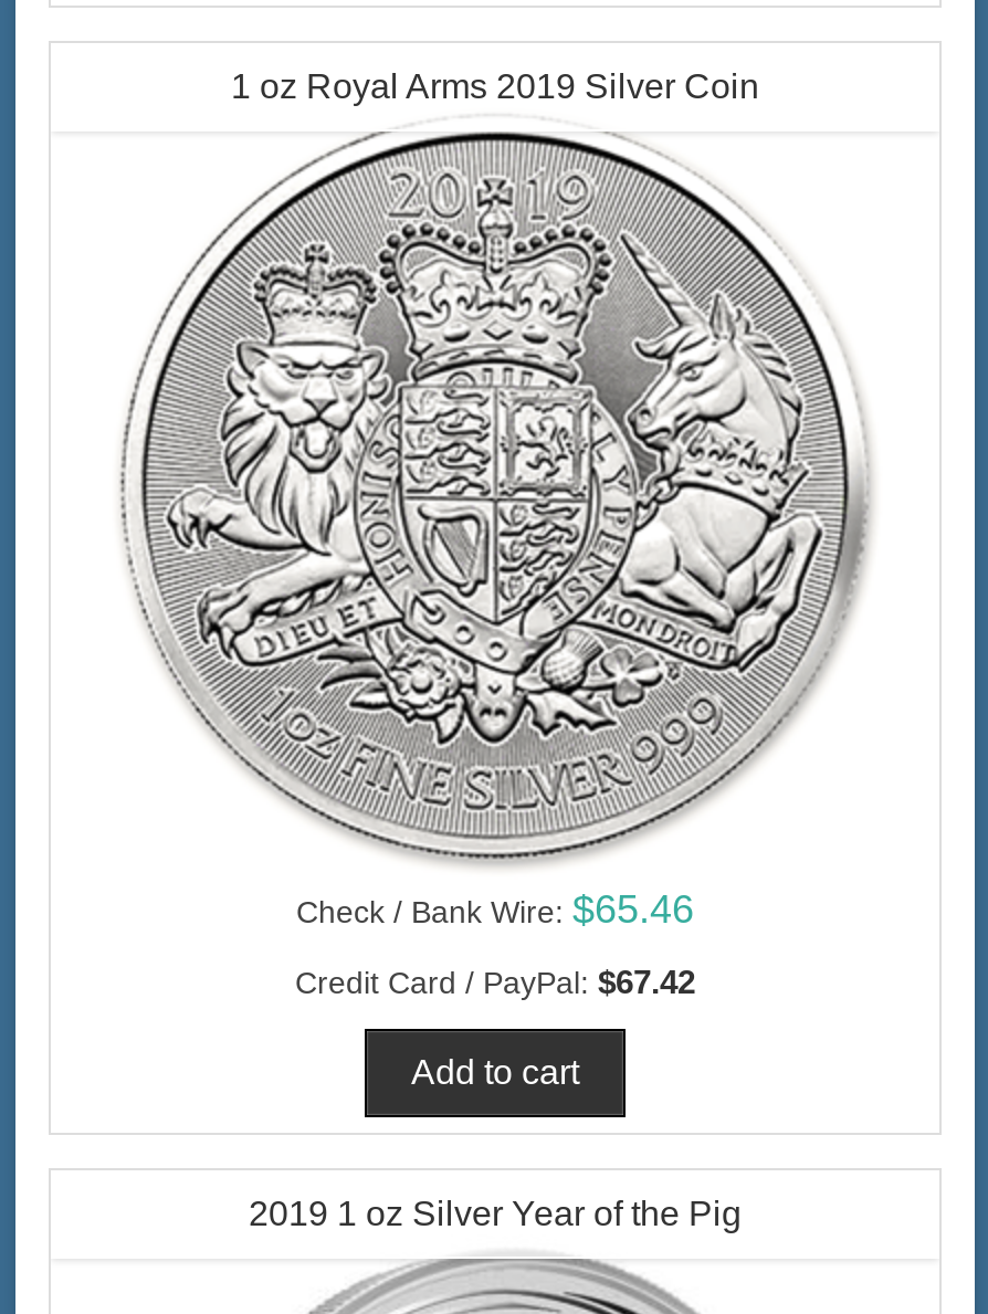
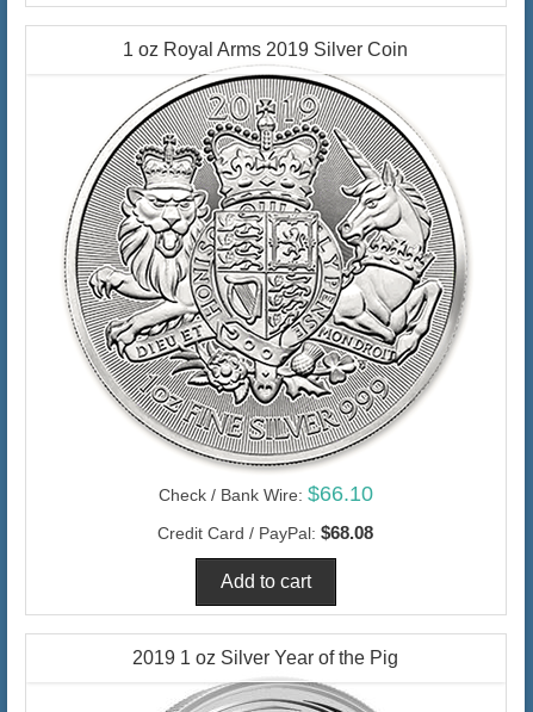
[296,887,694,931] Check / Bank Wire: $65.46 -> [159,481,373,505] Check / Bank Wire: $66.10
[295,962,695,999] Credit Card / PayPal: $67.42 -> [158,522,374,542] Credit Card / PayPal: $68.08

